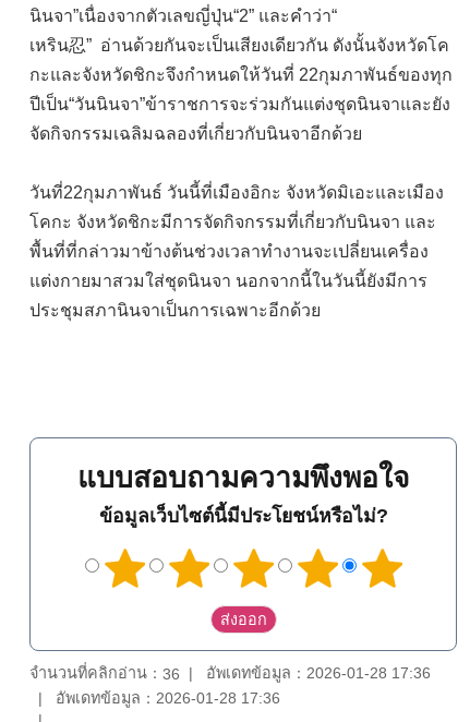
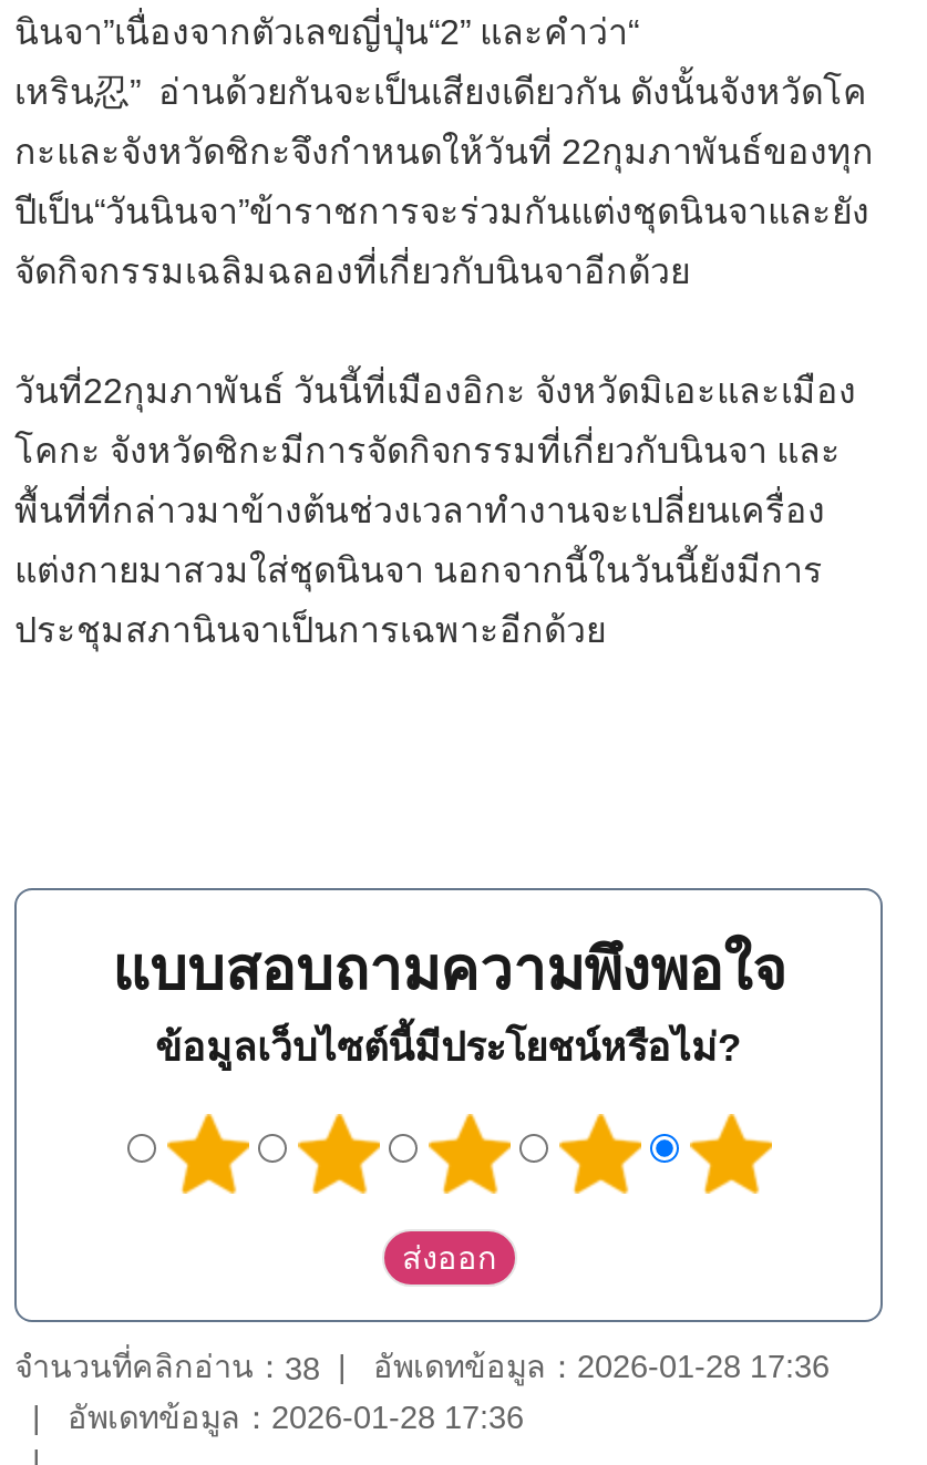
[29,664,180,683] จำนวนที่คลิกอ่าน：36 -> [14,1349,320,1387] จำนวนที่คลิกอ่าน：38

